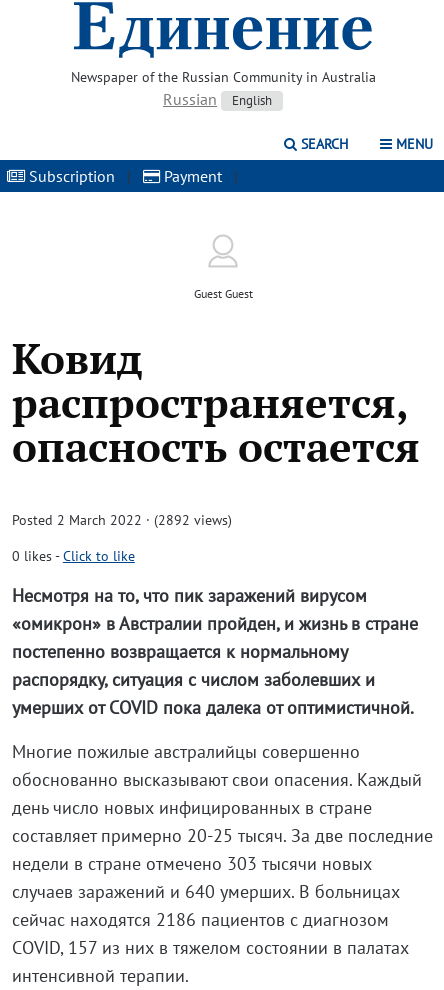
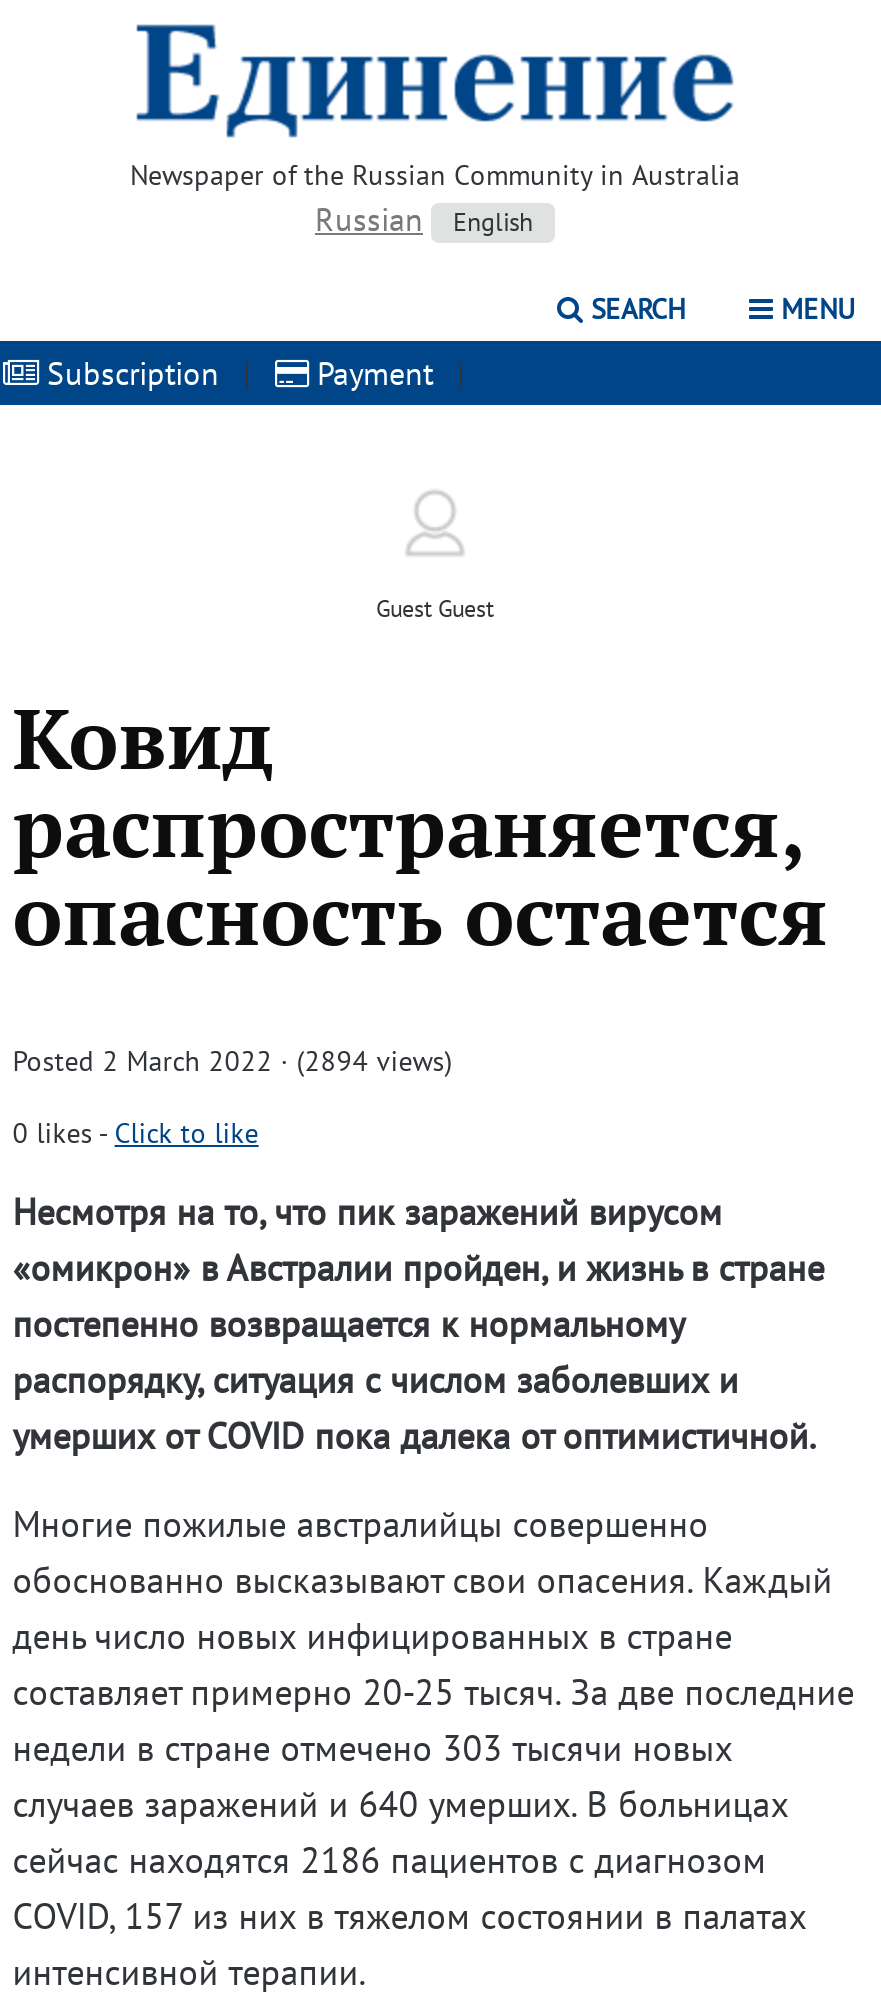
[12,511,232,529] Posted 2 March 2022 · (2892 views) -> [13,1043,453,1079] Posted 2 March 2022 · (2894 views)

